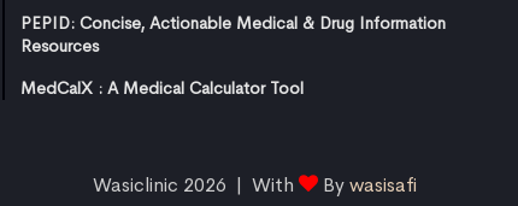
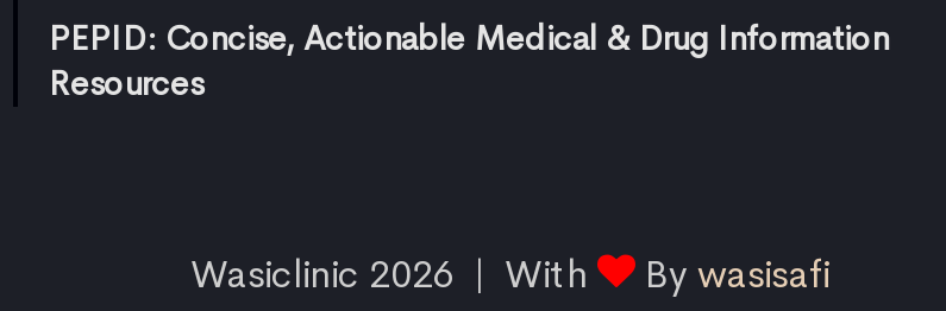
[20,77,304,99] MedCalX : A Medical Calculator Tool -> none

